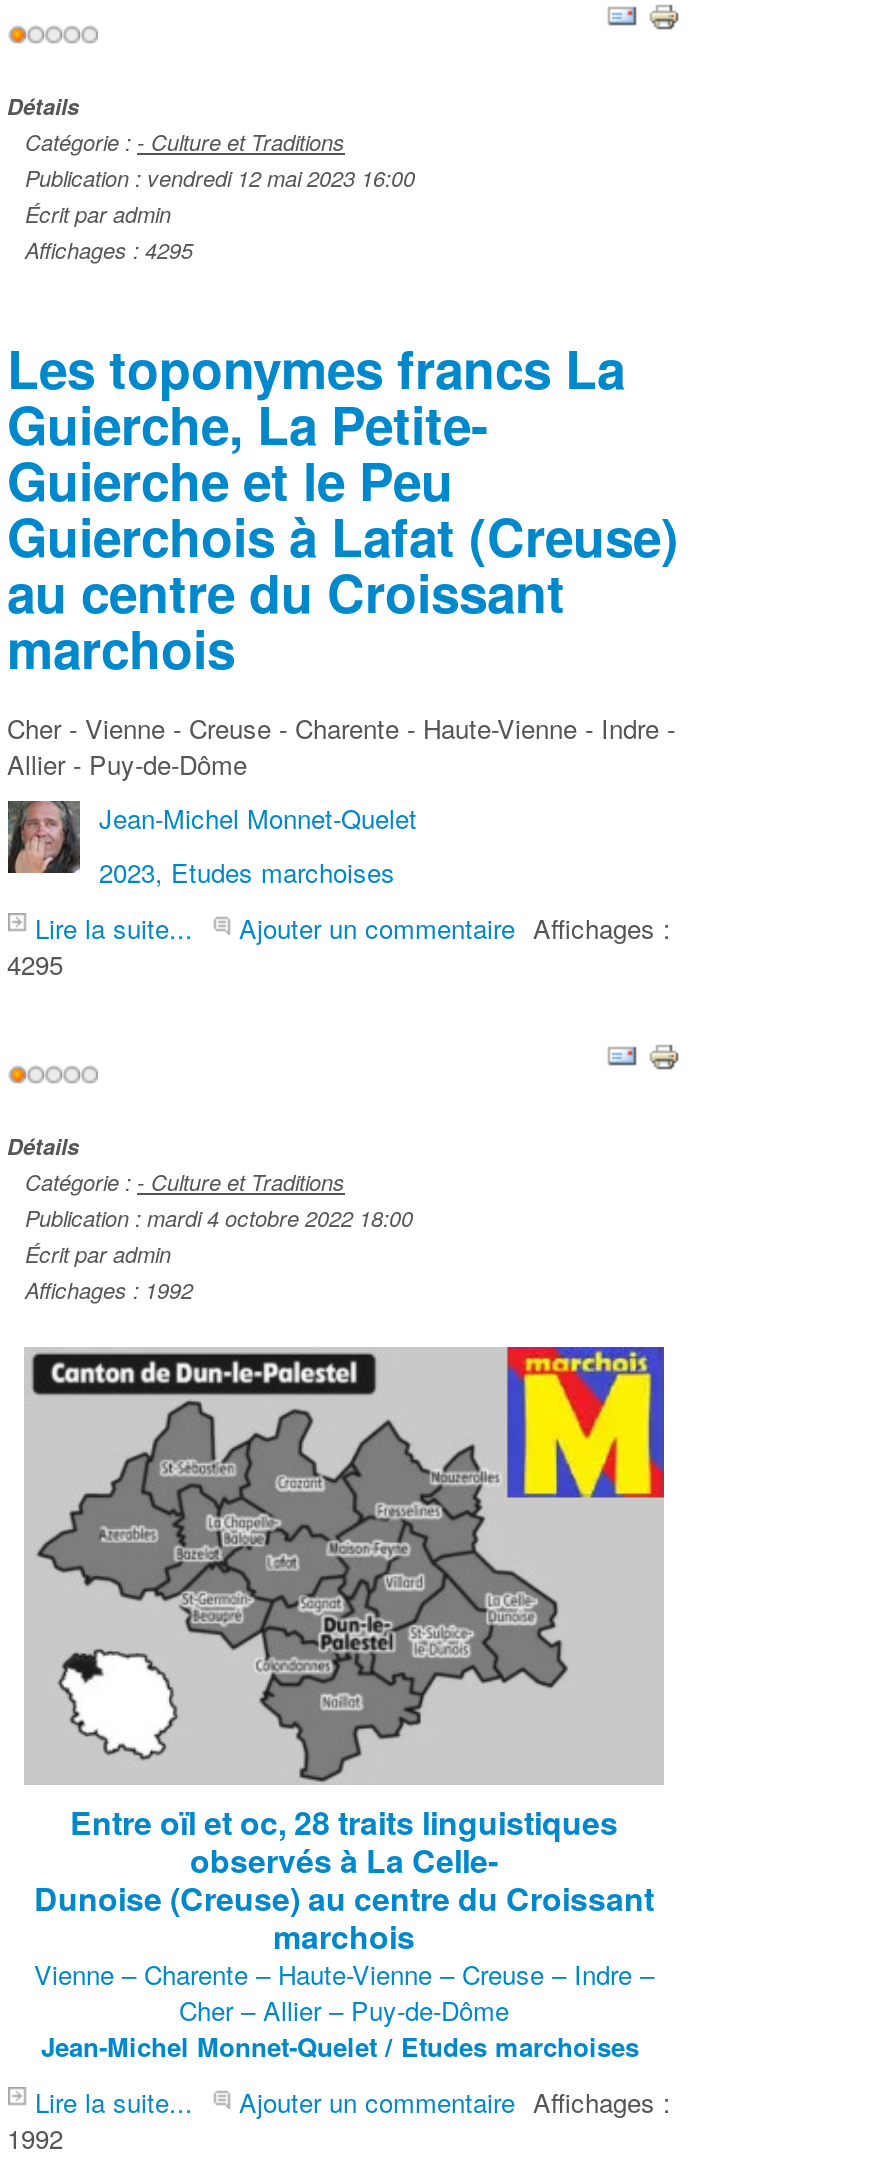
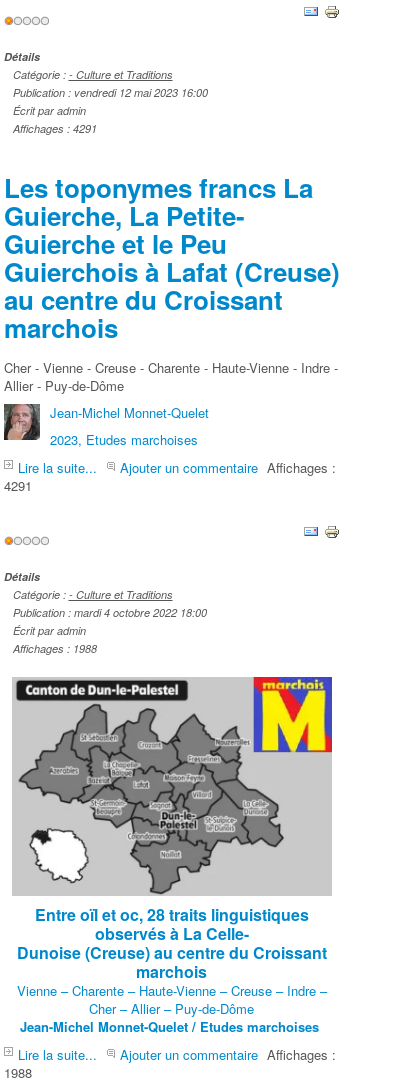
[25,234,193,264] Affichages : 4295 -> [12,120,96,135] Affichages : 4291
[7,944,63,982] 4295 -> [3,475,31,494] 4291
[25,1274,193,1304] Affichages : 1992 -> [12,640,96,655] Affichages : 1988
[7,2120,63,2158] 1992 -> [3,1063,31,1082] 1988

